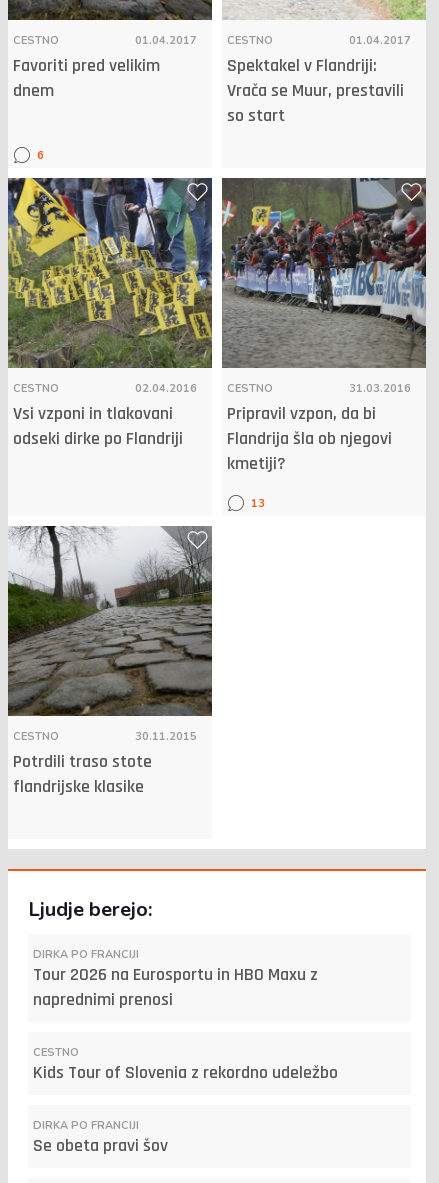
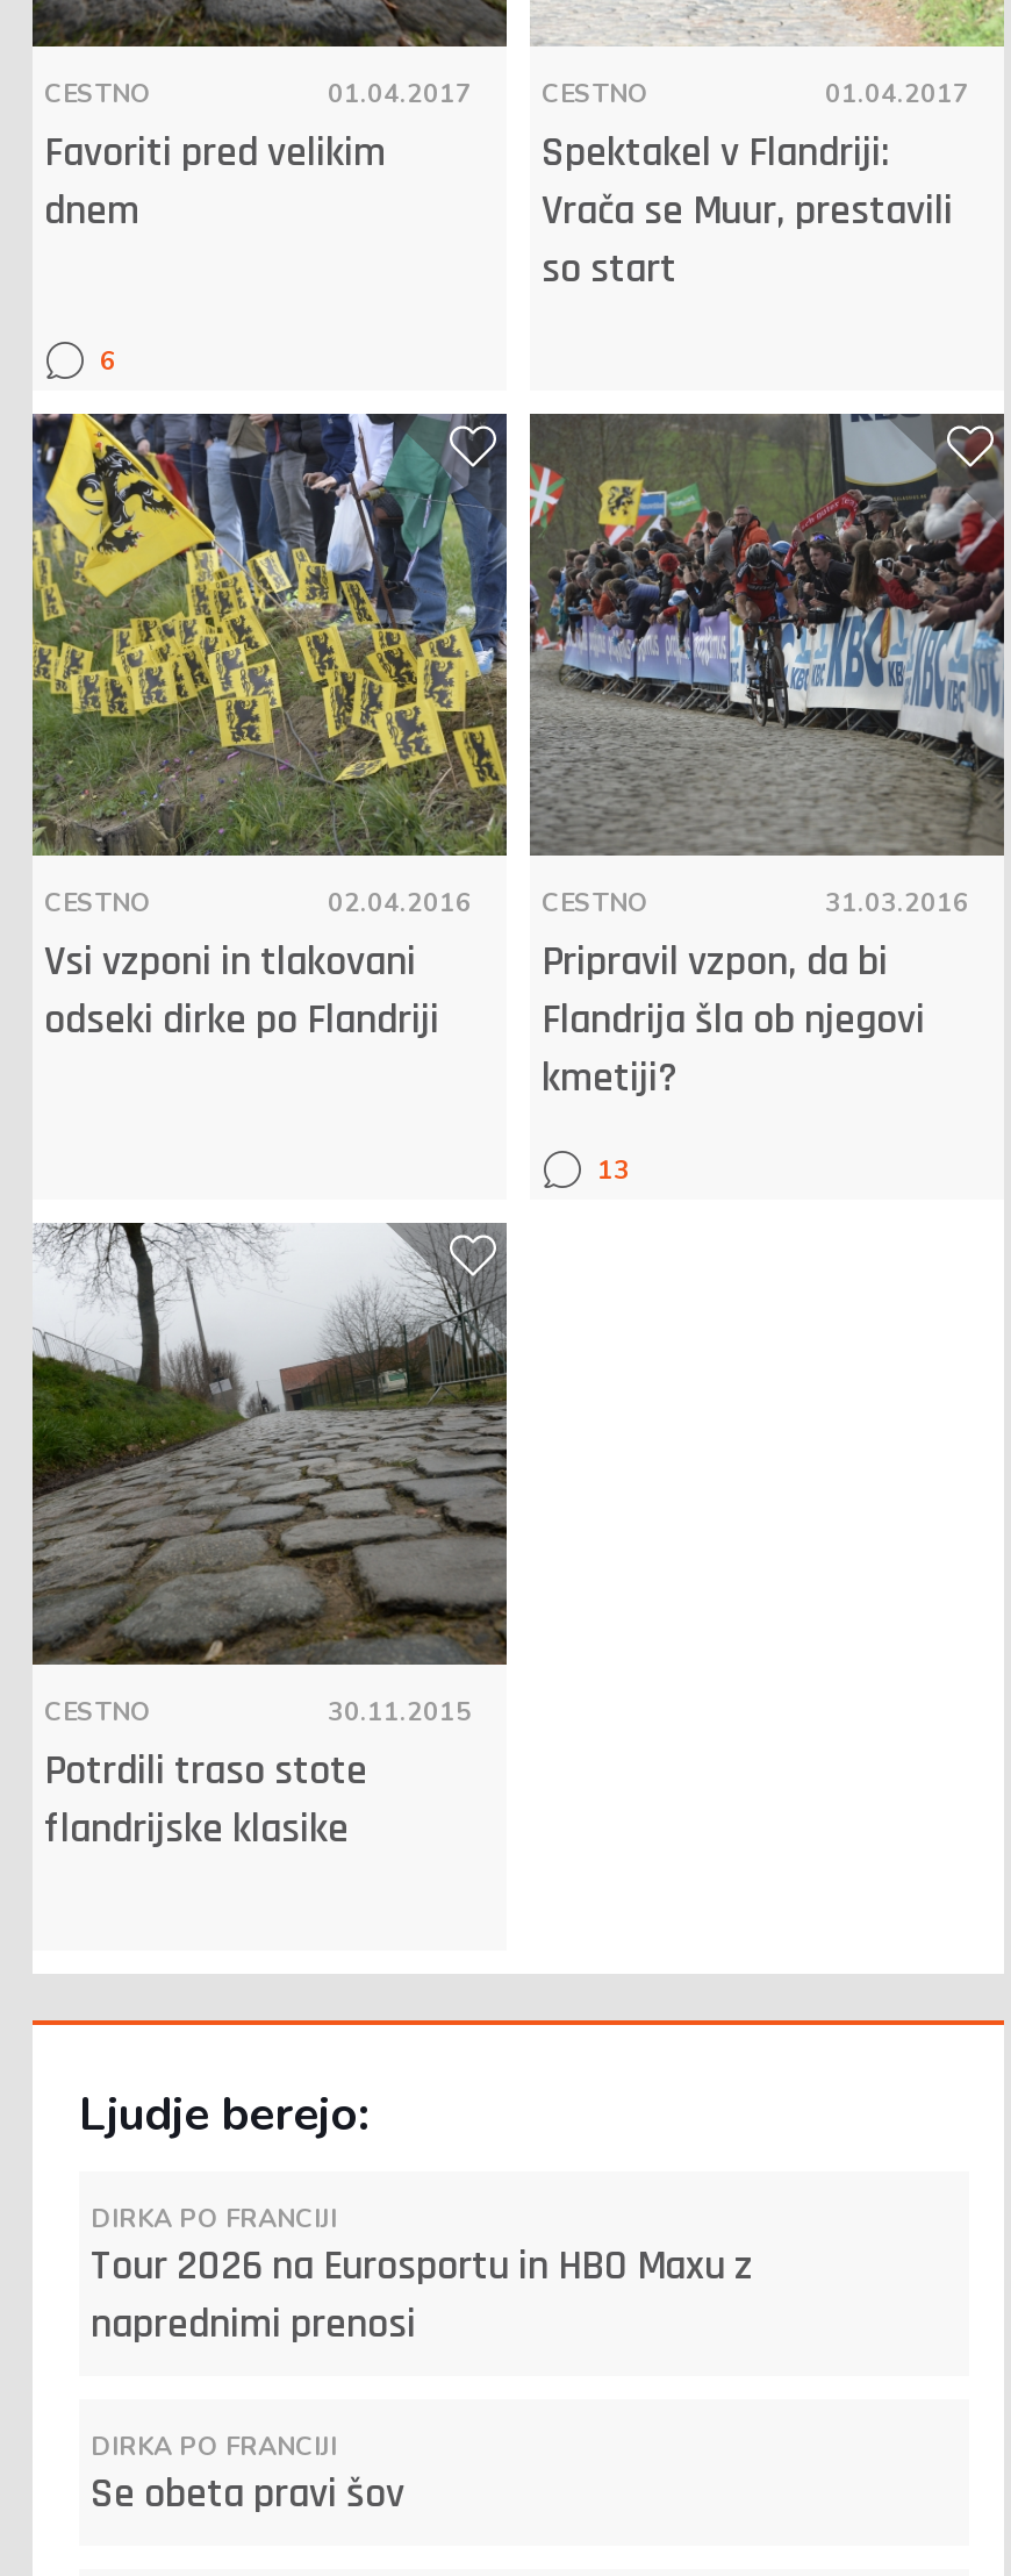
[33,1045,338,1084] CESTNO | Kids Tour of Slovenia z rekordno udeležbo -> none

